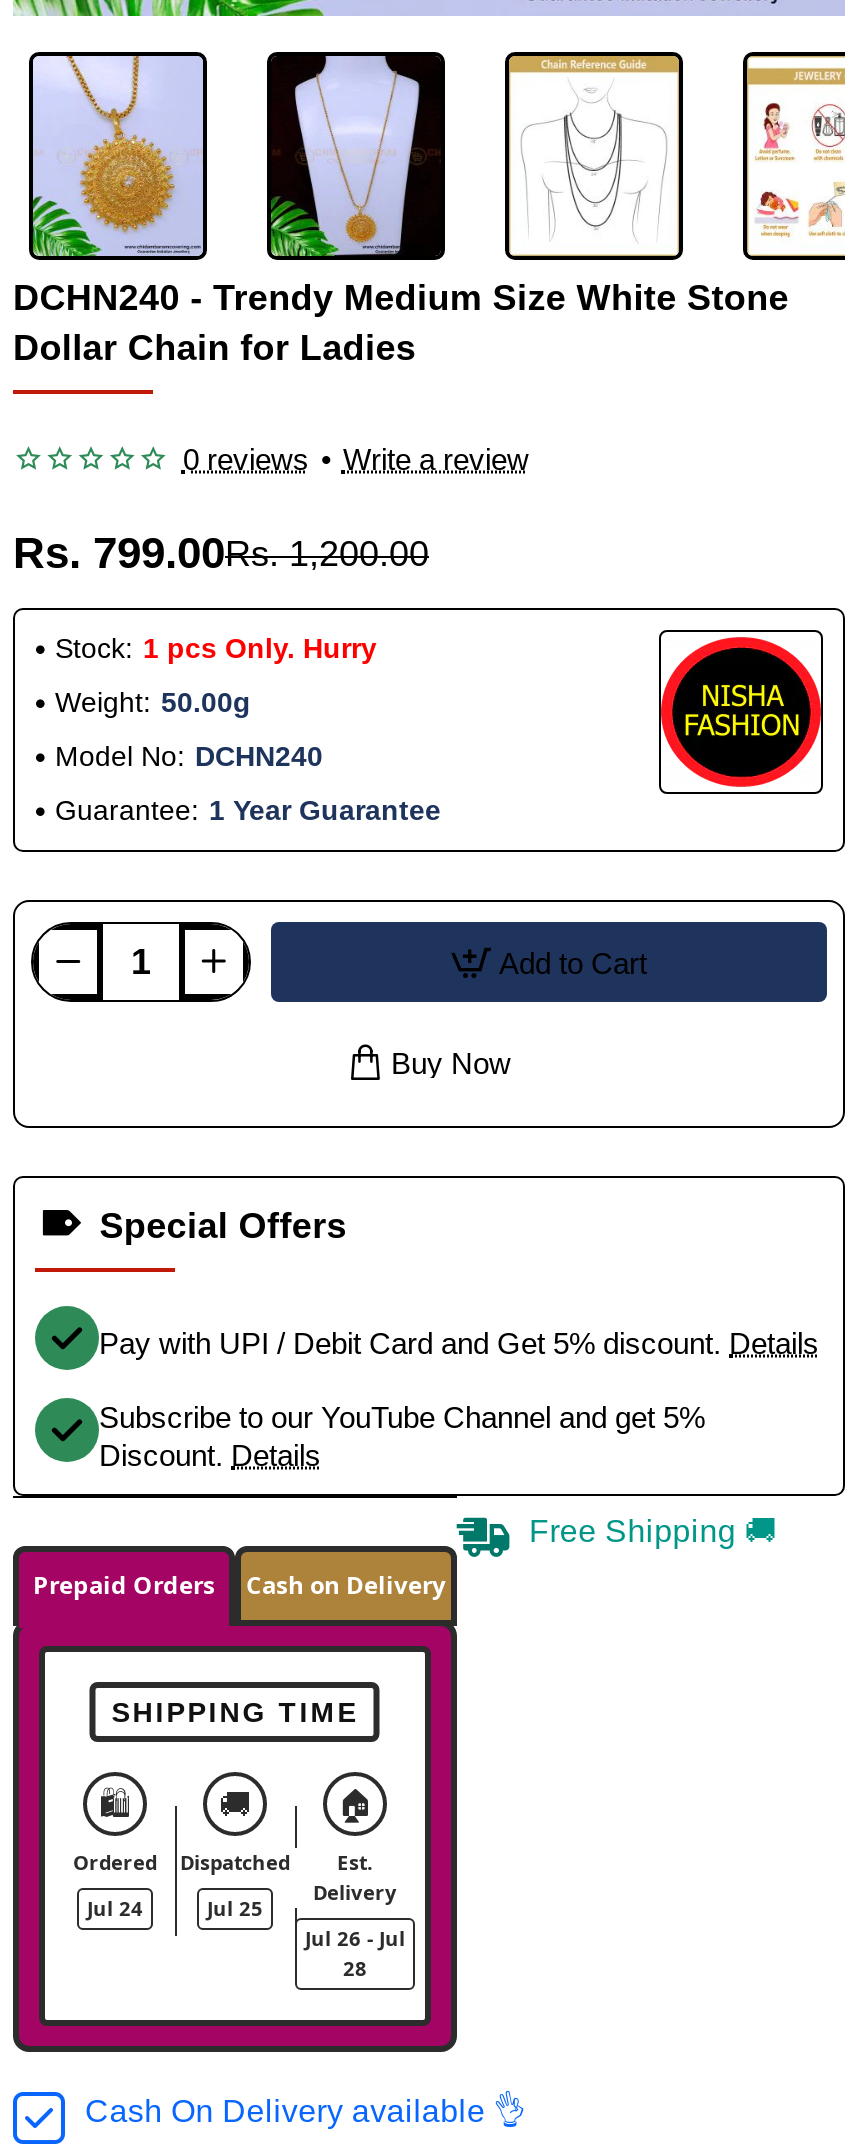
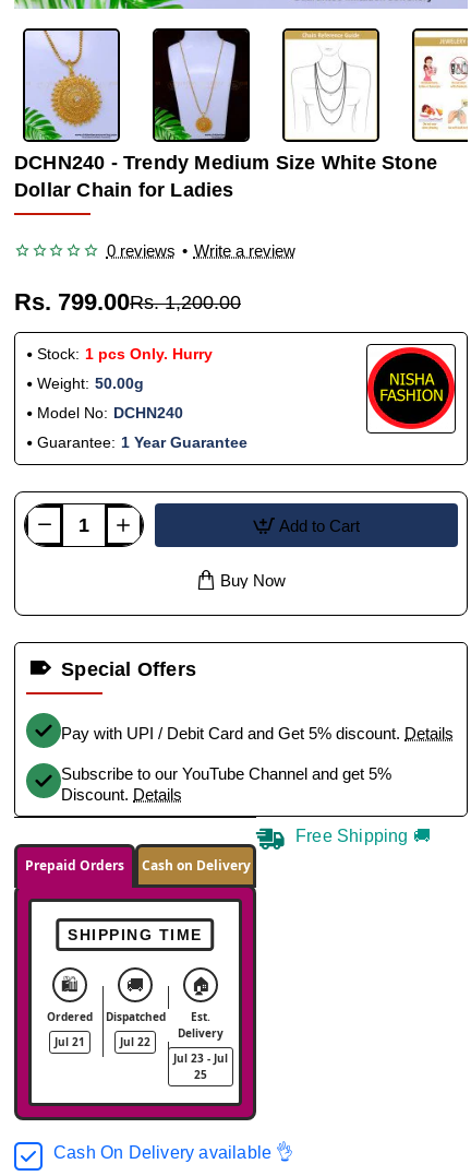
[87,1895,143,1923] Jul 24 -> [55,1034,85,1050] Jul 21
[207,1895,263,1923] Jul 25 -> [120,1034,150,1050] Jul 22
[305,1925,405,1953] Jul 26 - Jul -> [173,1051,228,1066] Jul 23 - Jul
[343,1955,367,1983] 28 -> [194,1067,207,1083] 25

